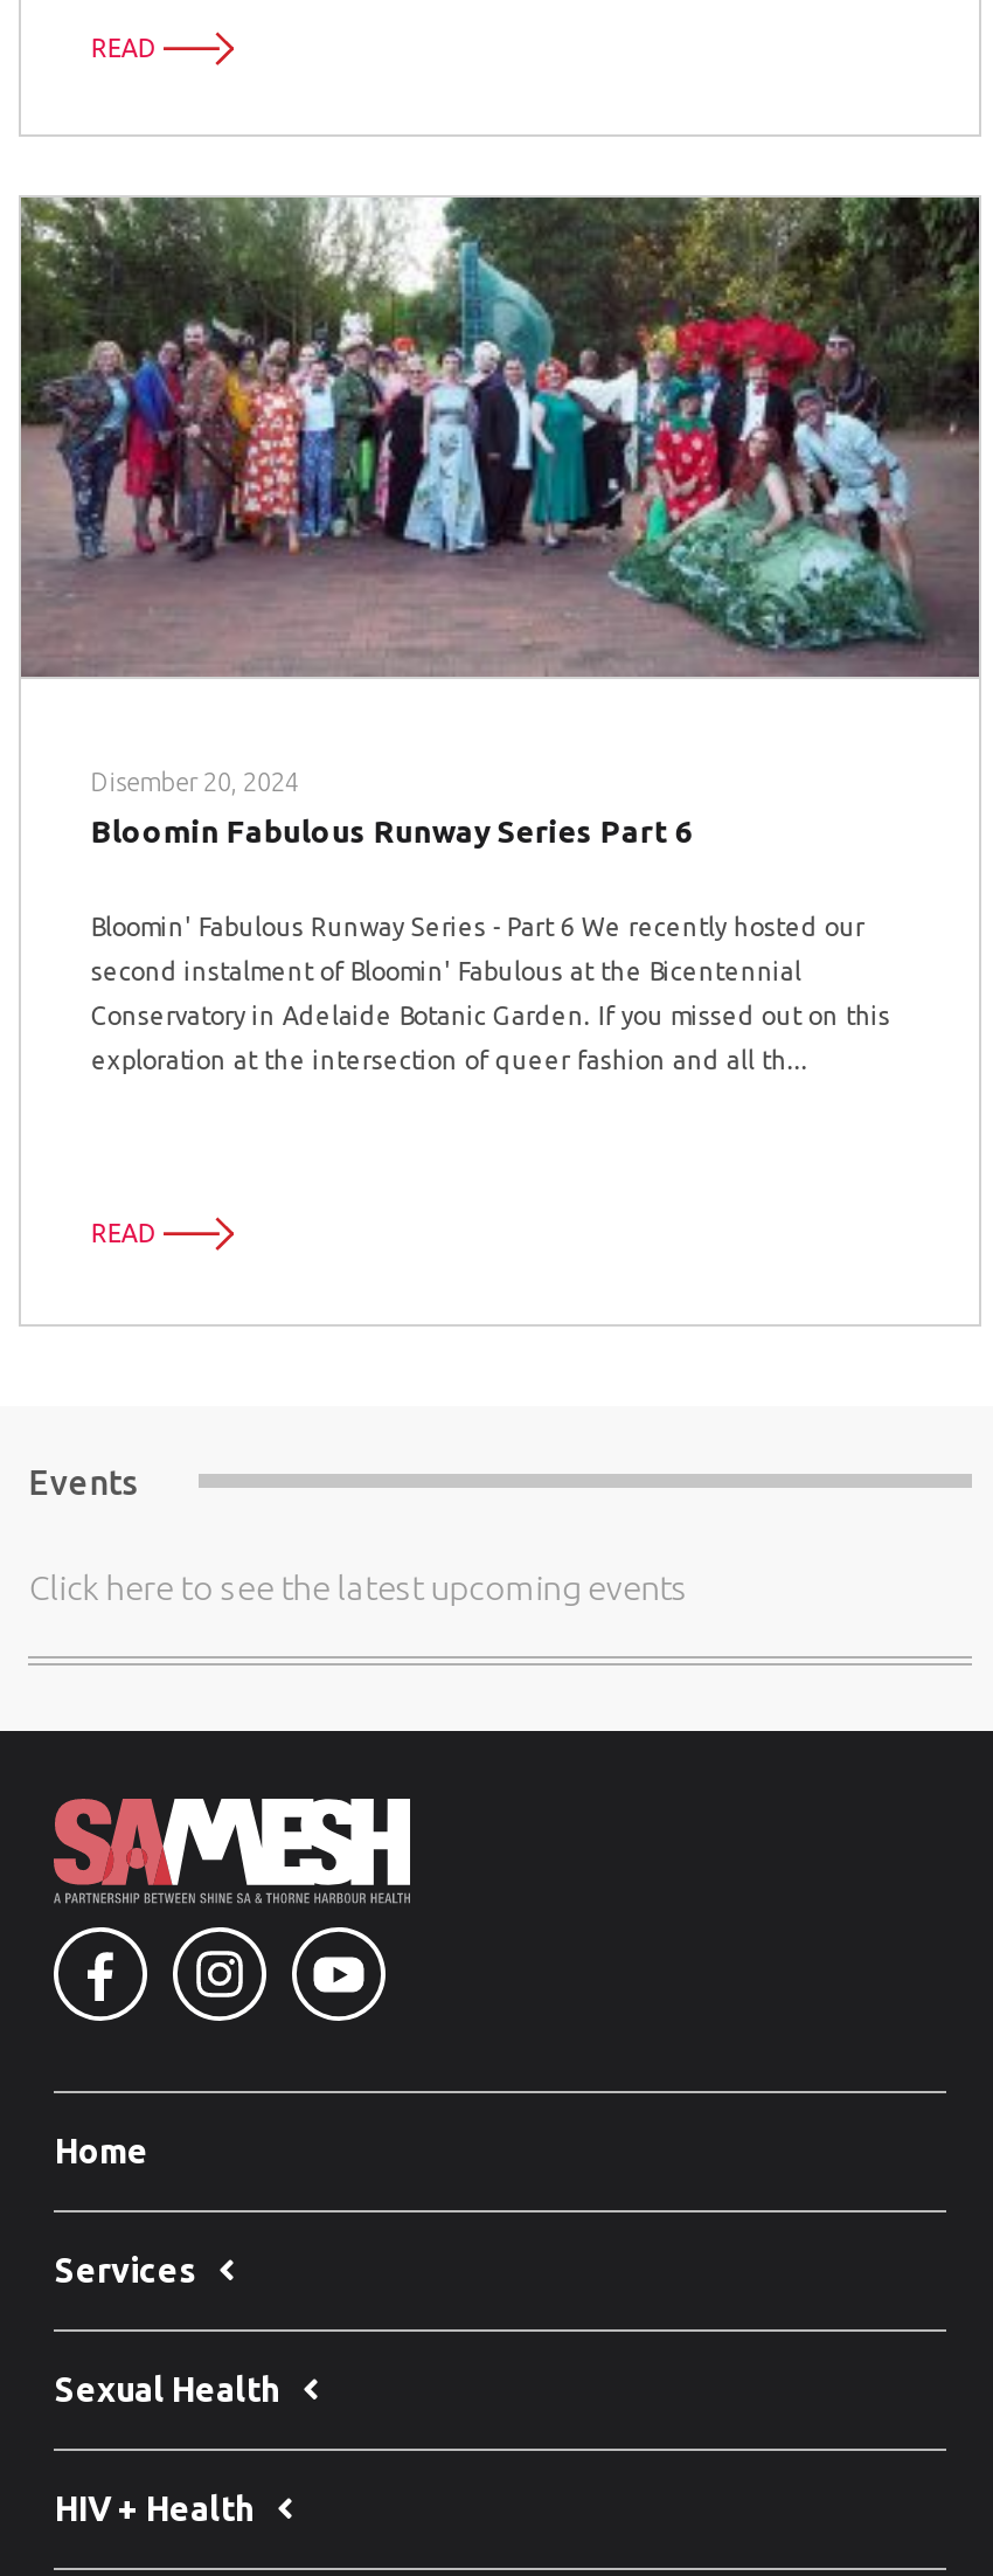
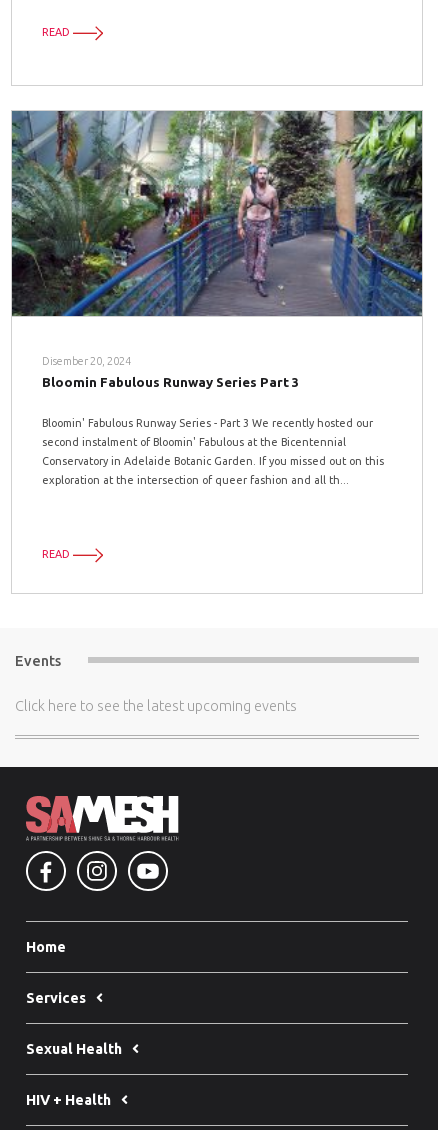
[19,195,979,679] [image] -> [11,110,423,317] [image]
[91,815,691,848] Bloomin Fabulous Runway Series Part 6 -> [42,375,299,389] Bloomin Fabulous Runway Series Part 3
[91,914,864,942] Bloomin' Fabulous Runway Series - Part 6 We recently hosted our -> [42,417,373,429] Bloomin' Fabulous Runway Series - Part 3 We recently hosted our

